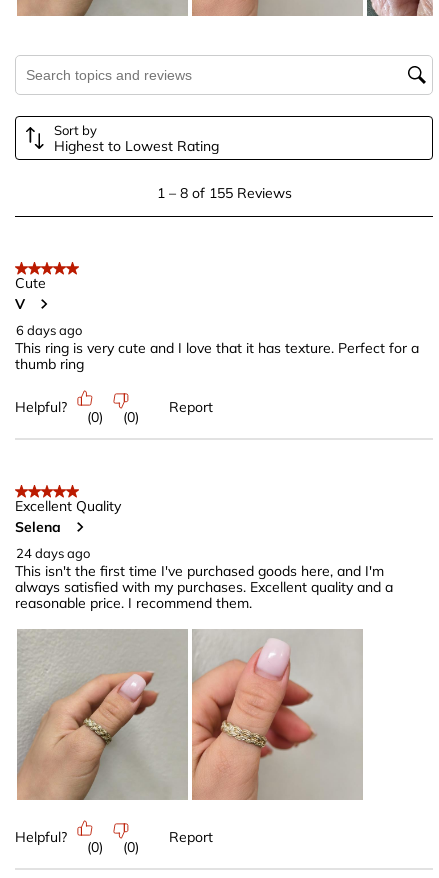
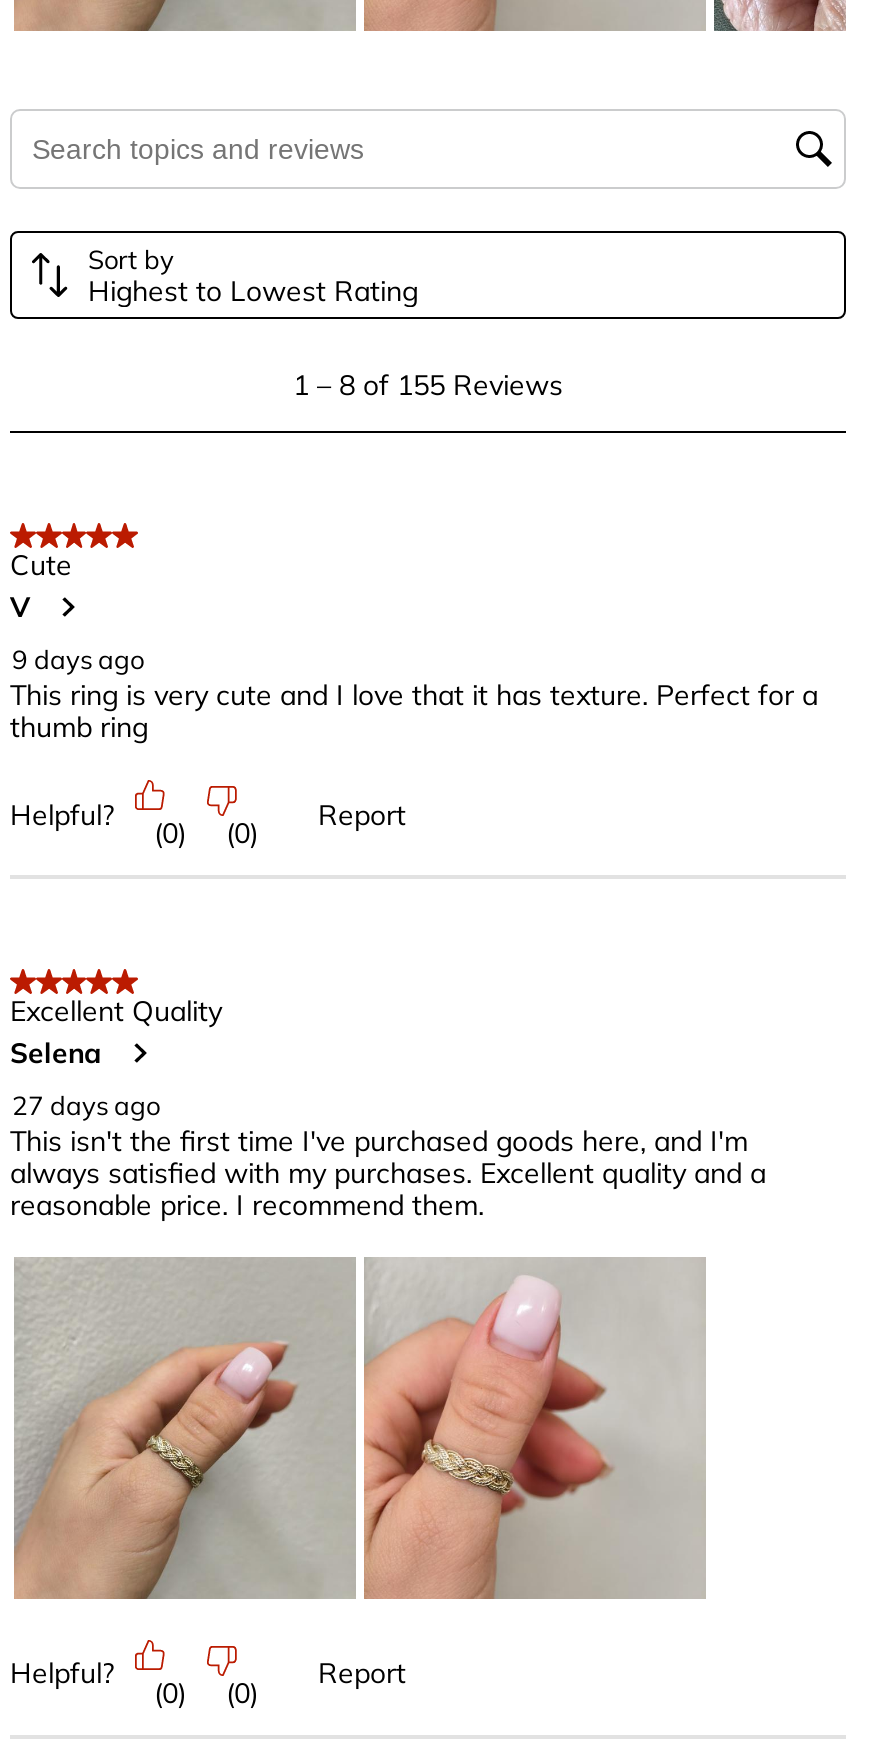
[16,322,82,338] 6 days ago -> [12,644,144,676] 9 days ago
[16,544,90,560] 24 days ago -> [12,1089,160,1121] 27 days ago

